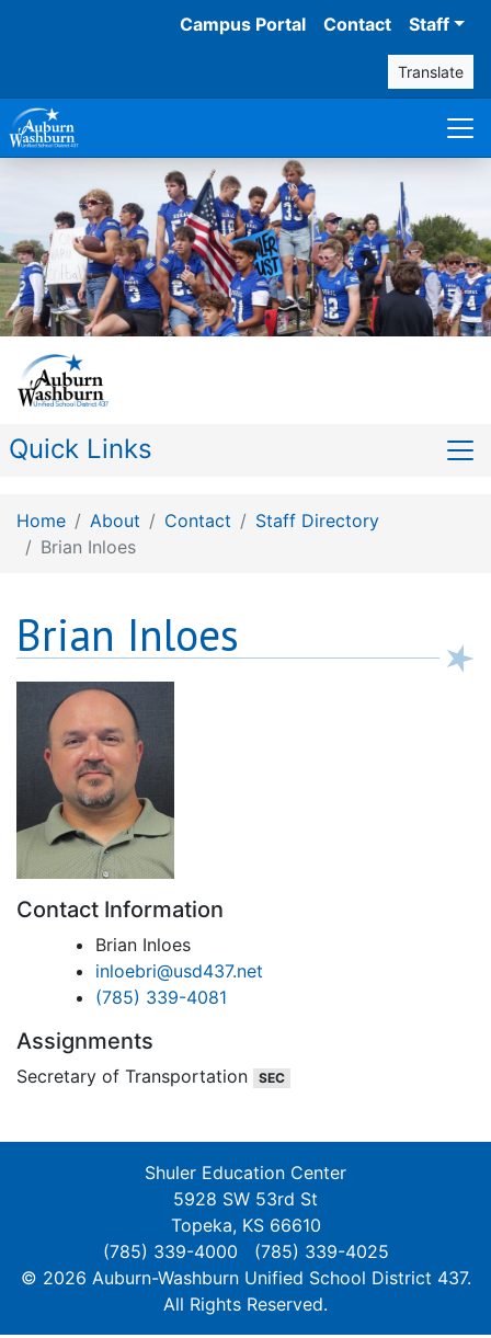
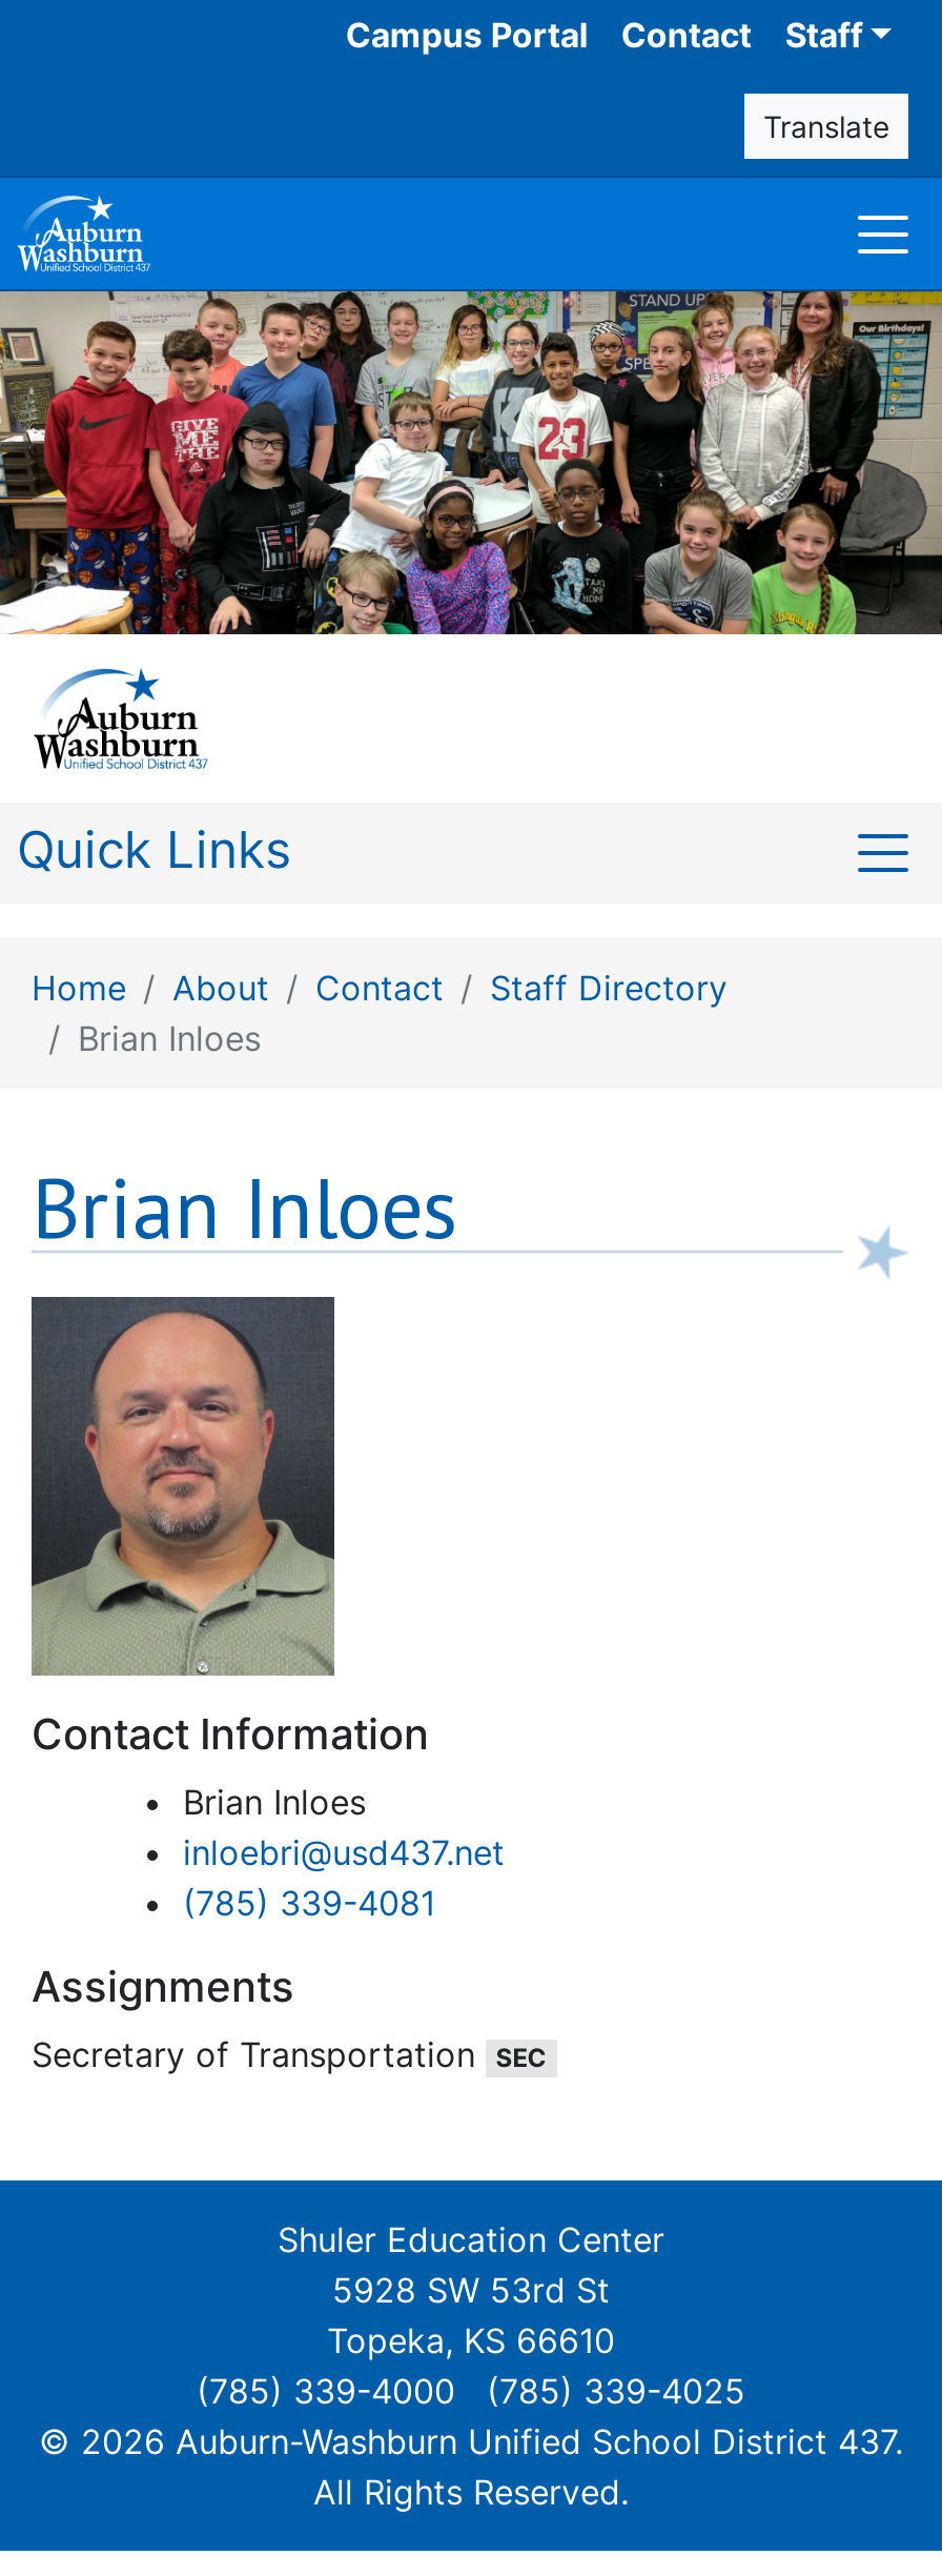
[3,157,488,338] [image] -> [6,289,936,636] [image]

